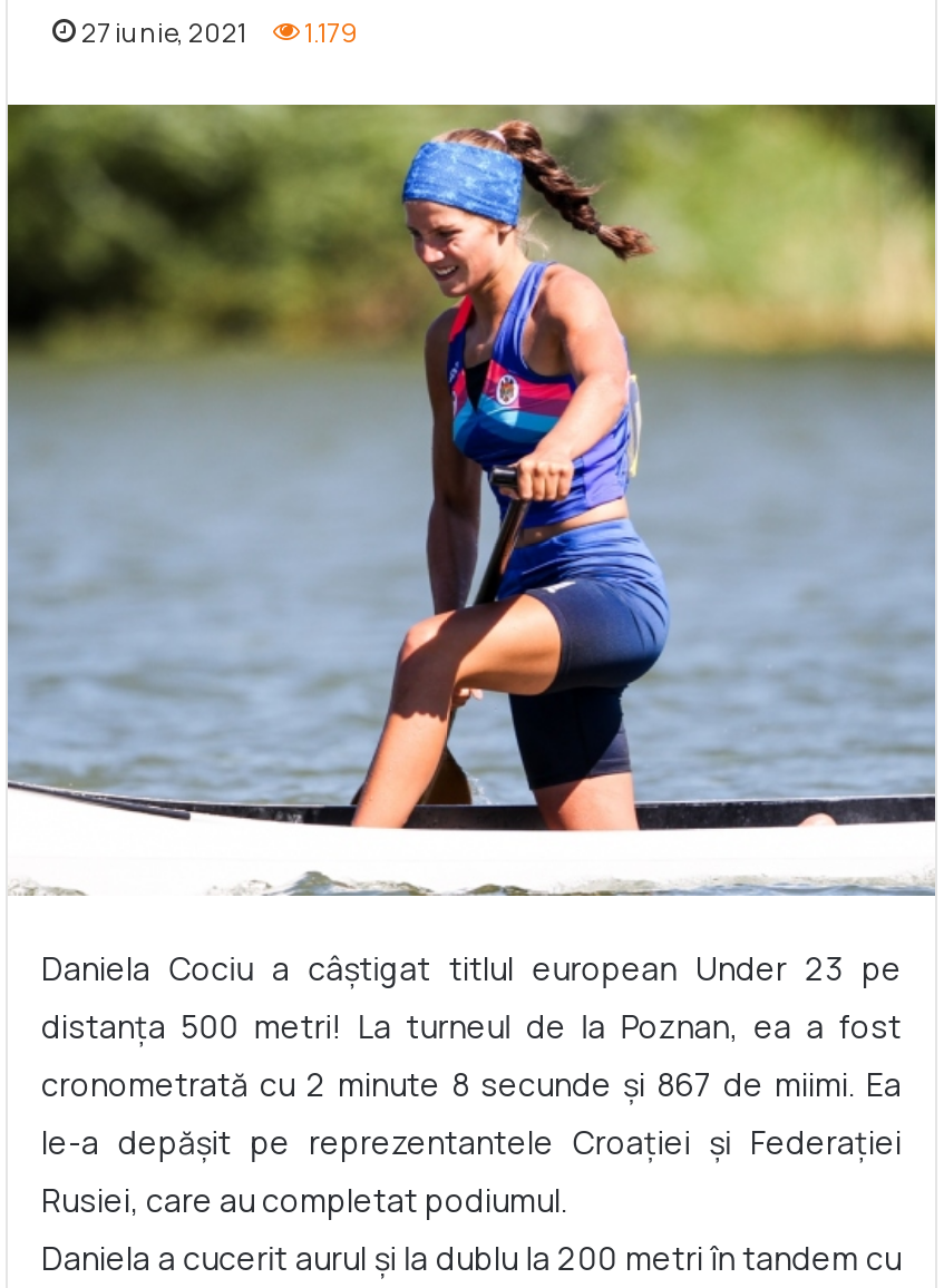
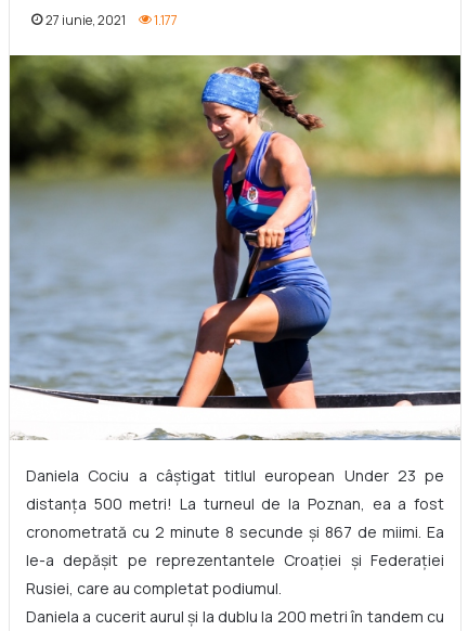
[81,14,358,52] 27 iunie, 2021 1.179 -> [45,11,178,30] 27 iunie, 2021 1.177

